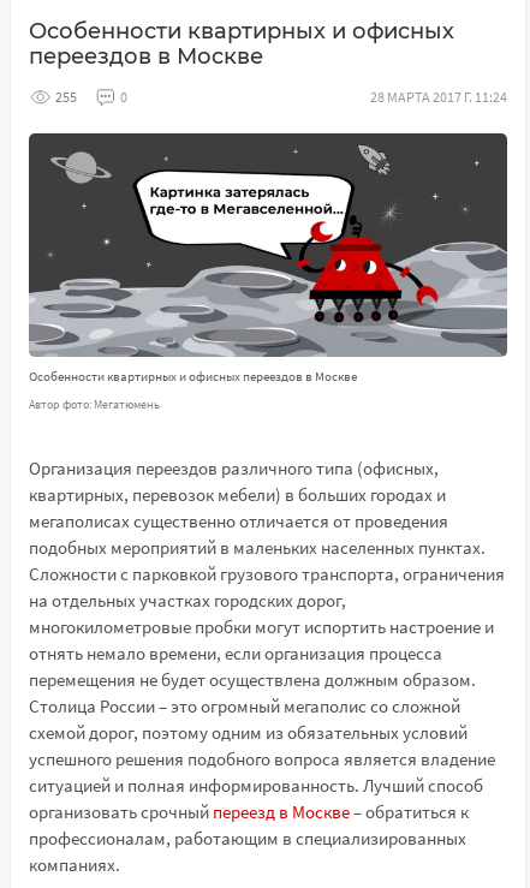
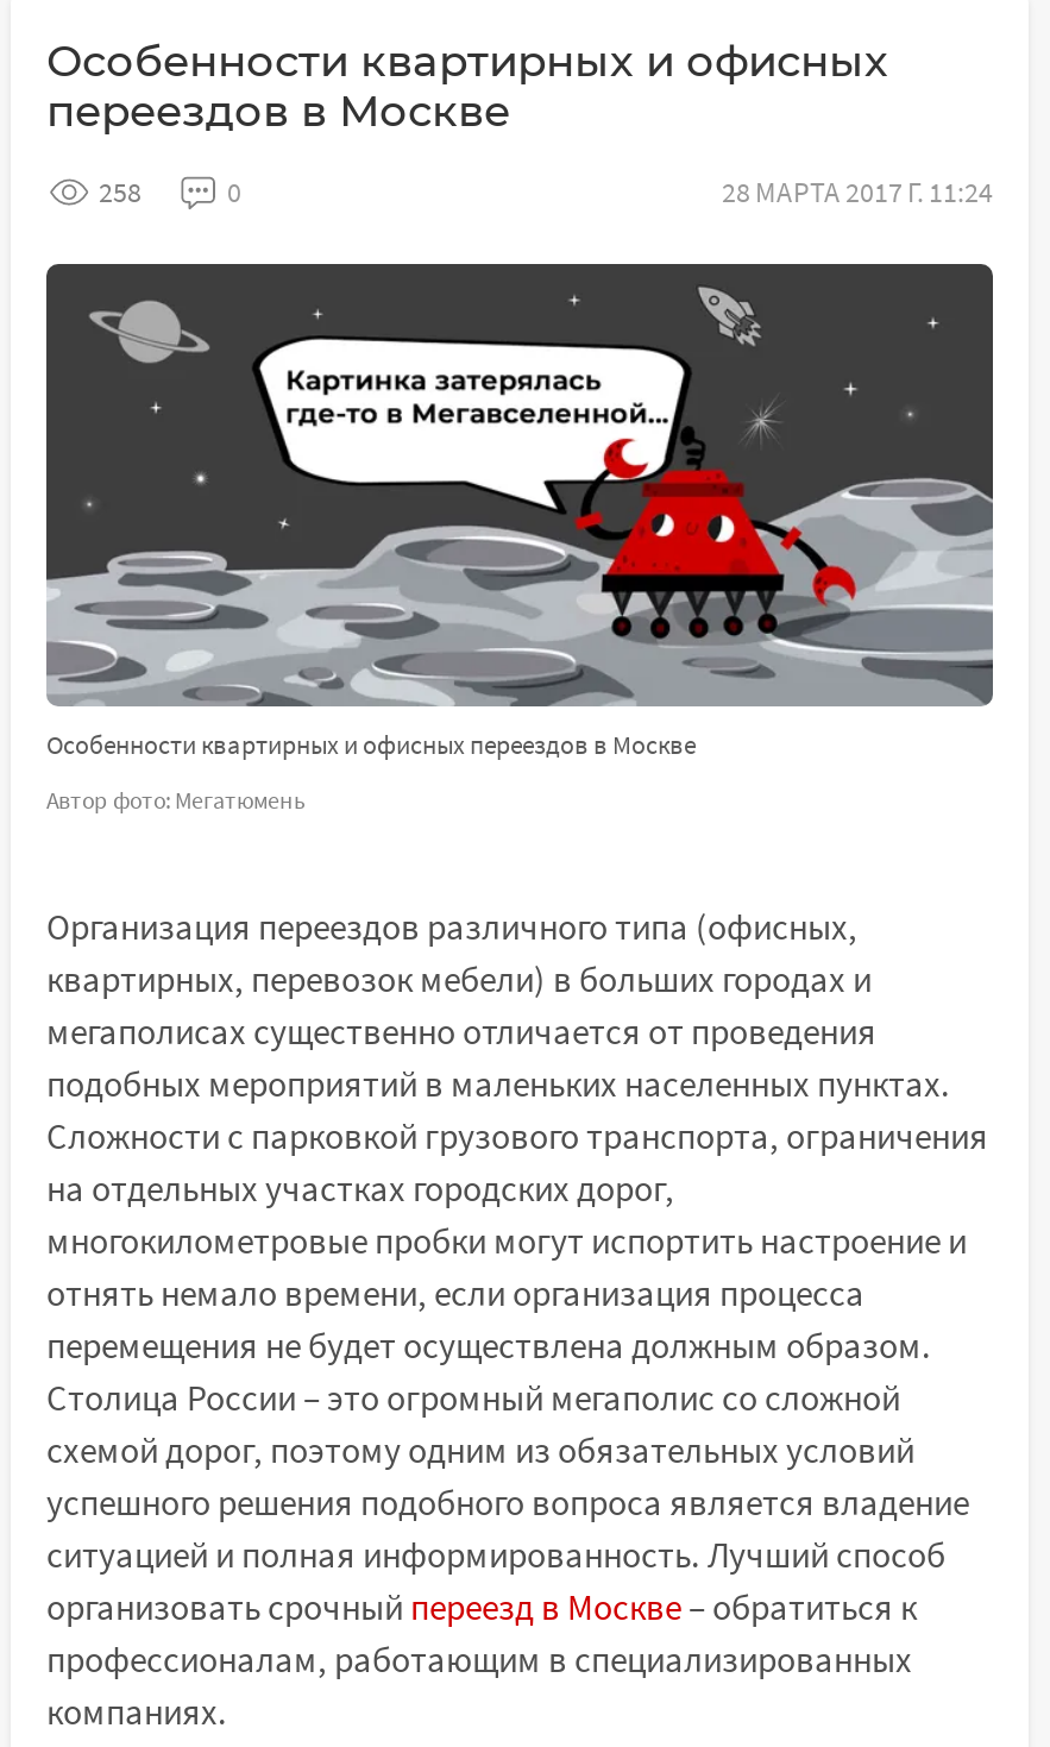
[55,88,77,106] 255 -> [99,174,142,209] 258

